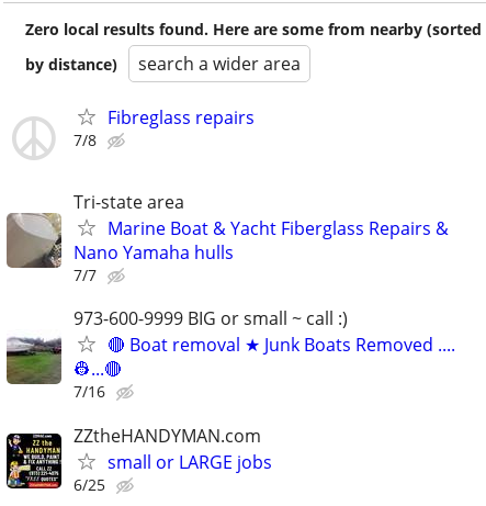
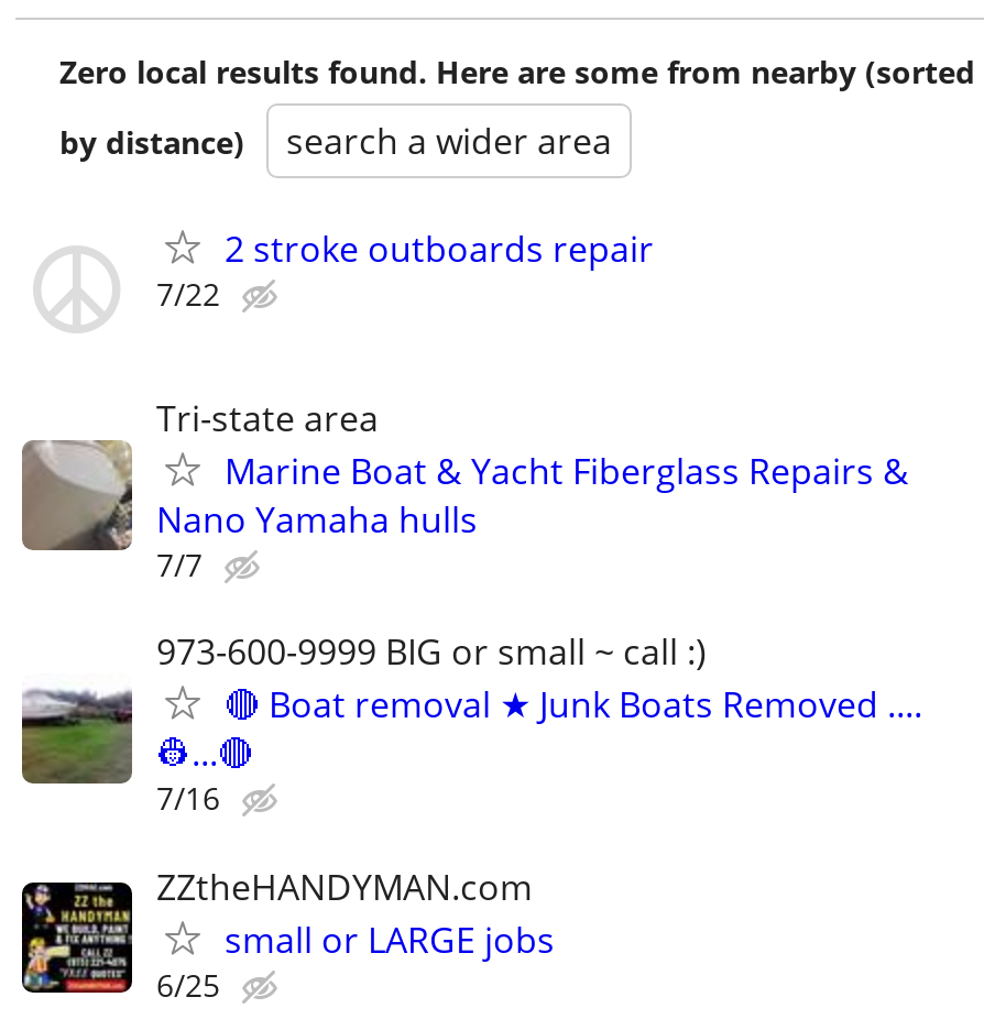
[74,105,255,150] Fibreglass repairs | 7/8 -> [156,224,654,315] 2 stroke outboards repair | 7/22

